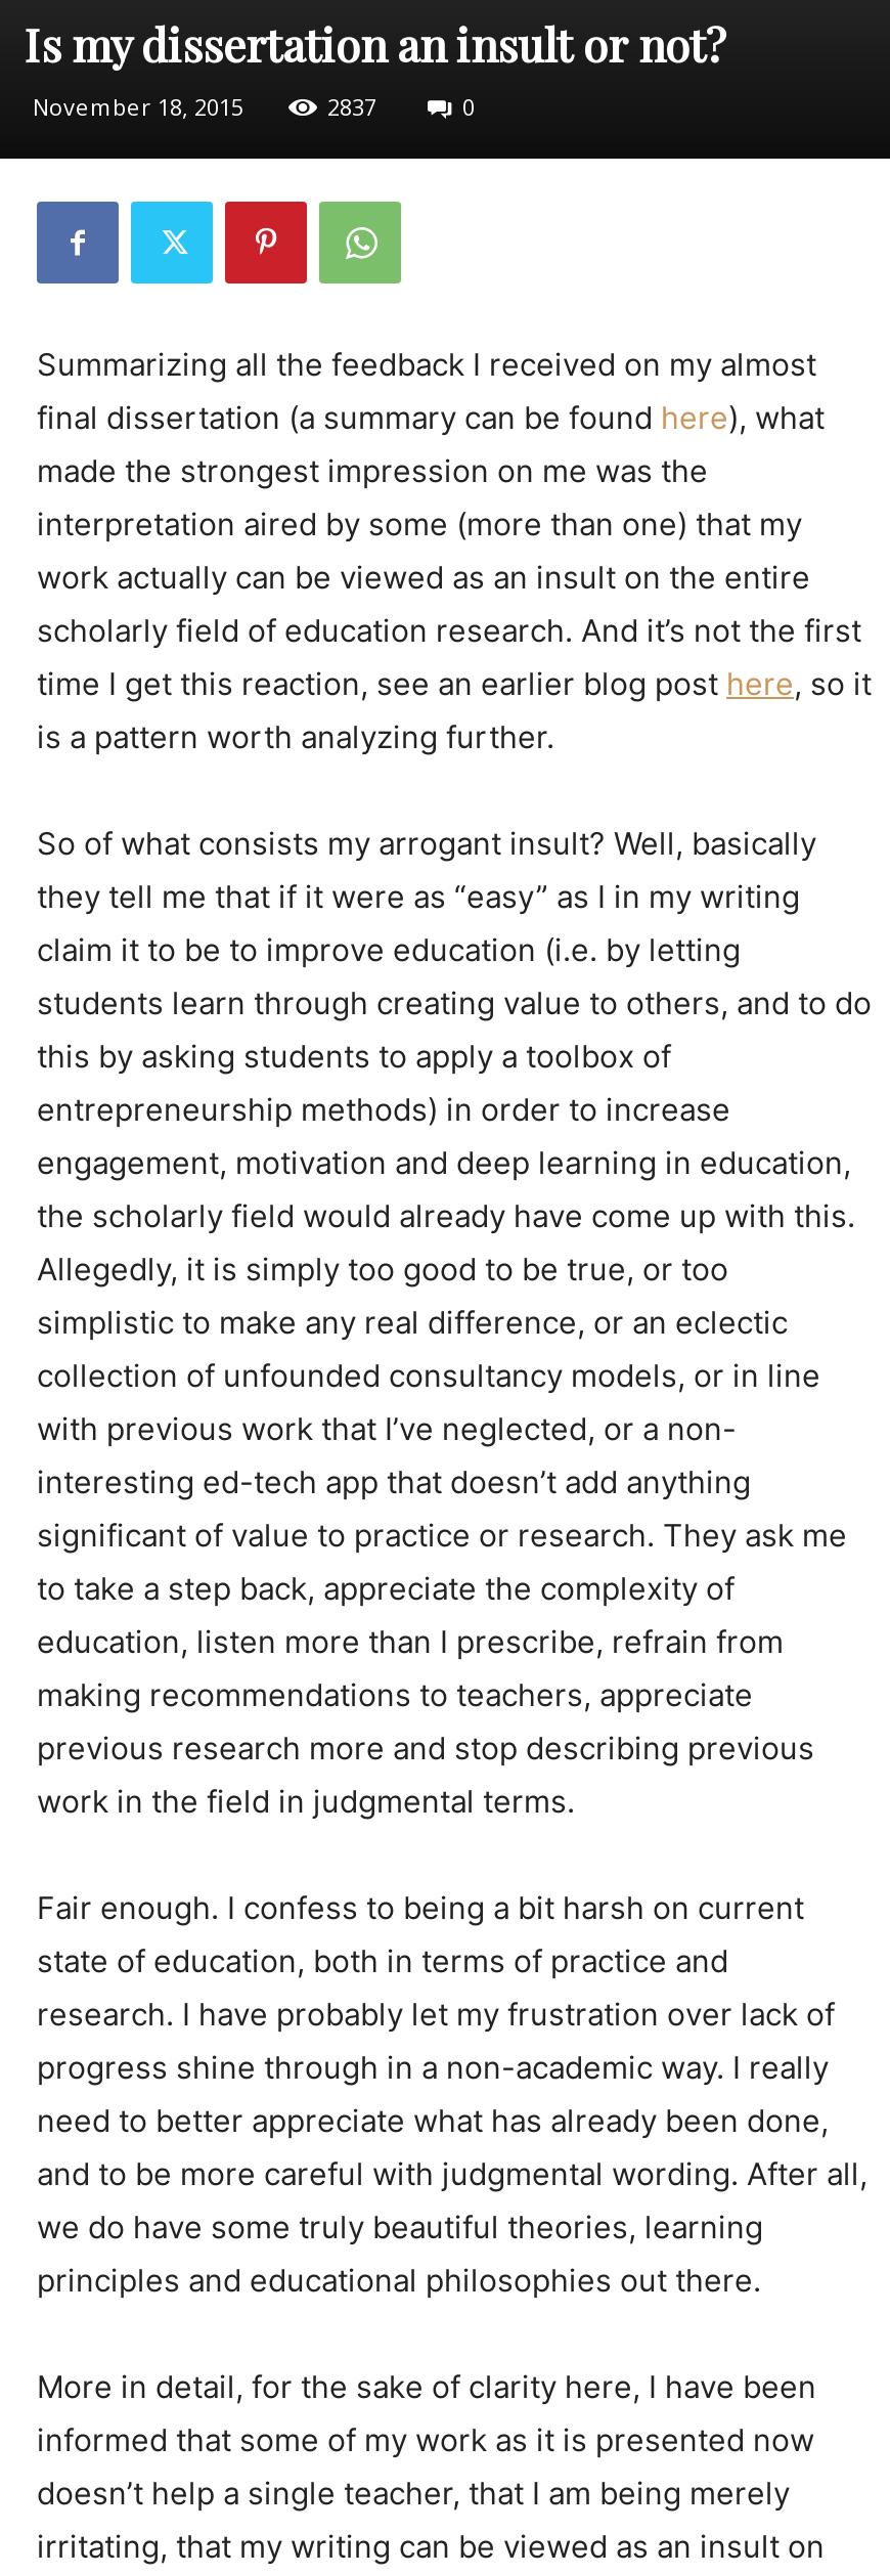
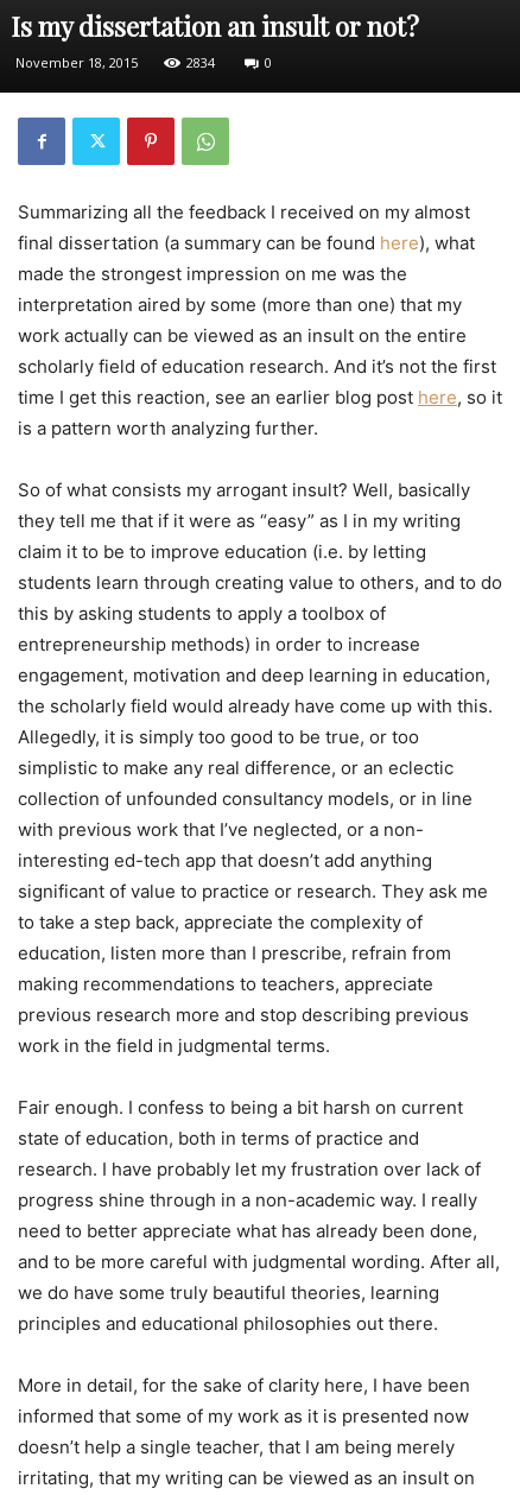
[327,91,376,122] 2837 -> [186,53,215,71] 2834

